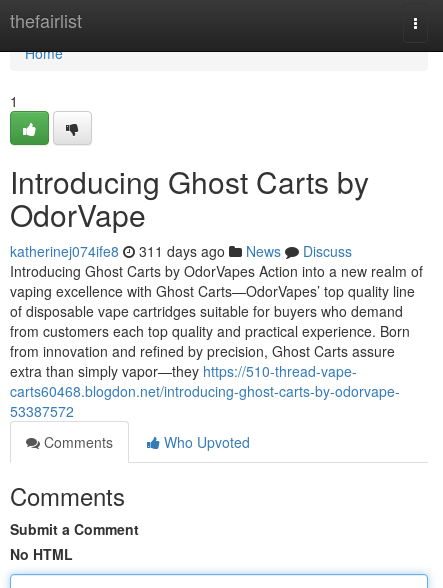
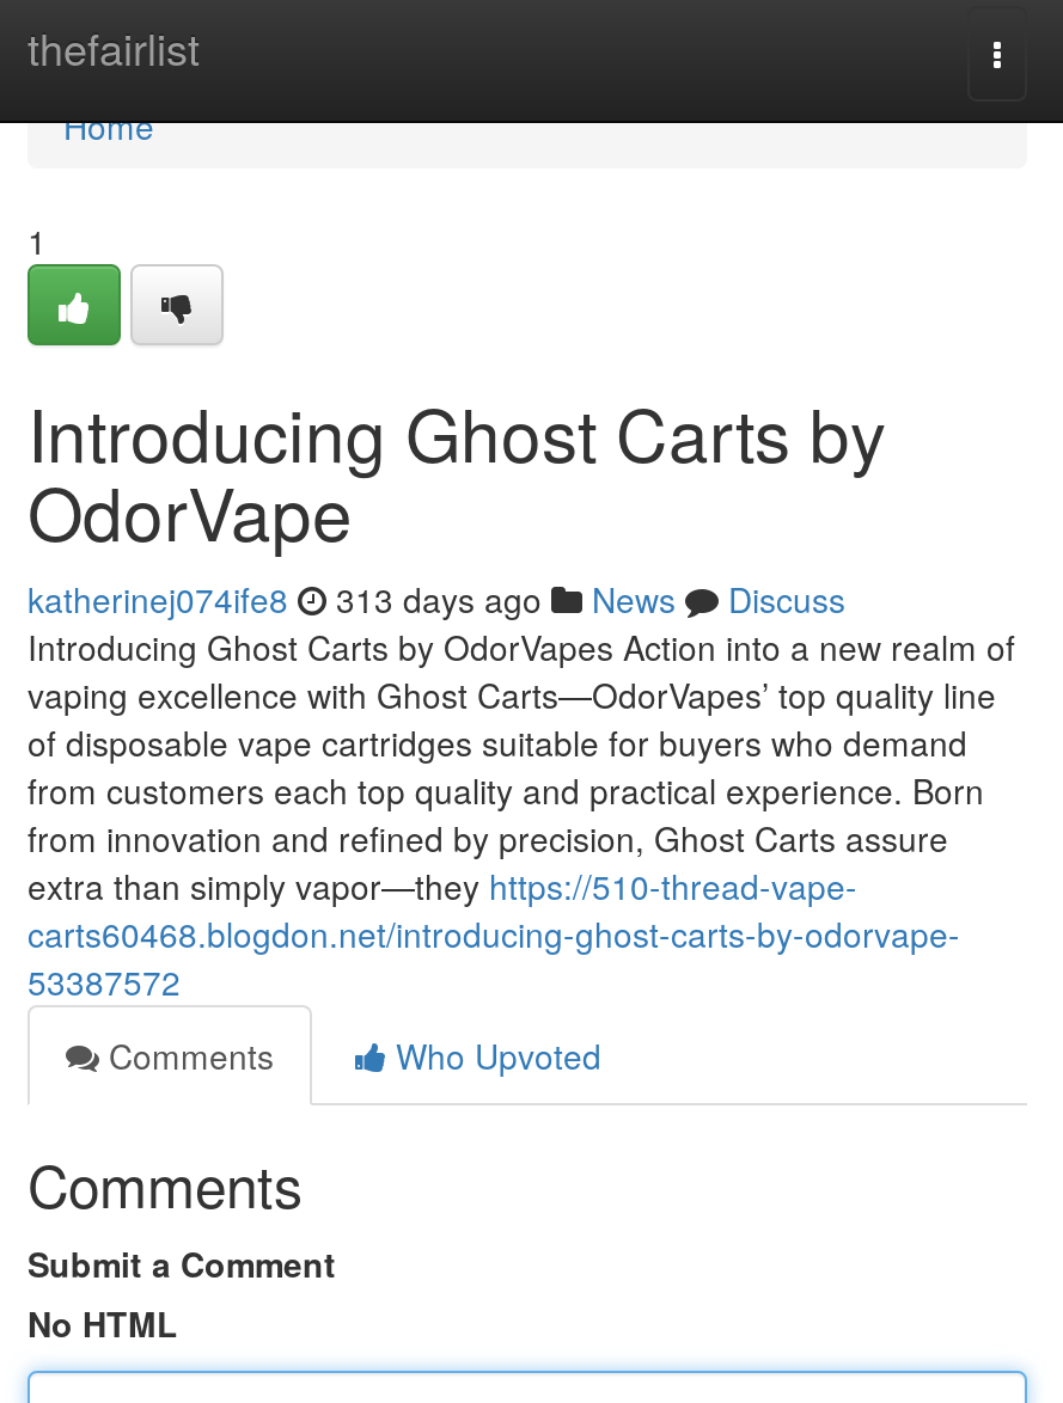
[10,241,352,261] katherinej074ife8 311 days ago News Discuss -> [28,575,845,623] katherinej074ife8 313 days ago News Discuss

